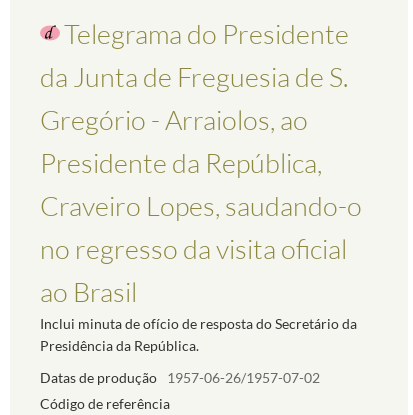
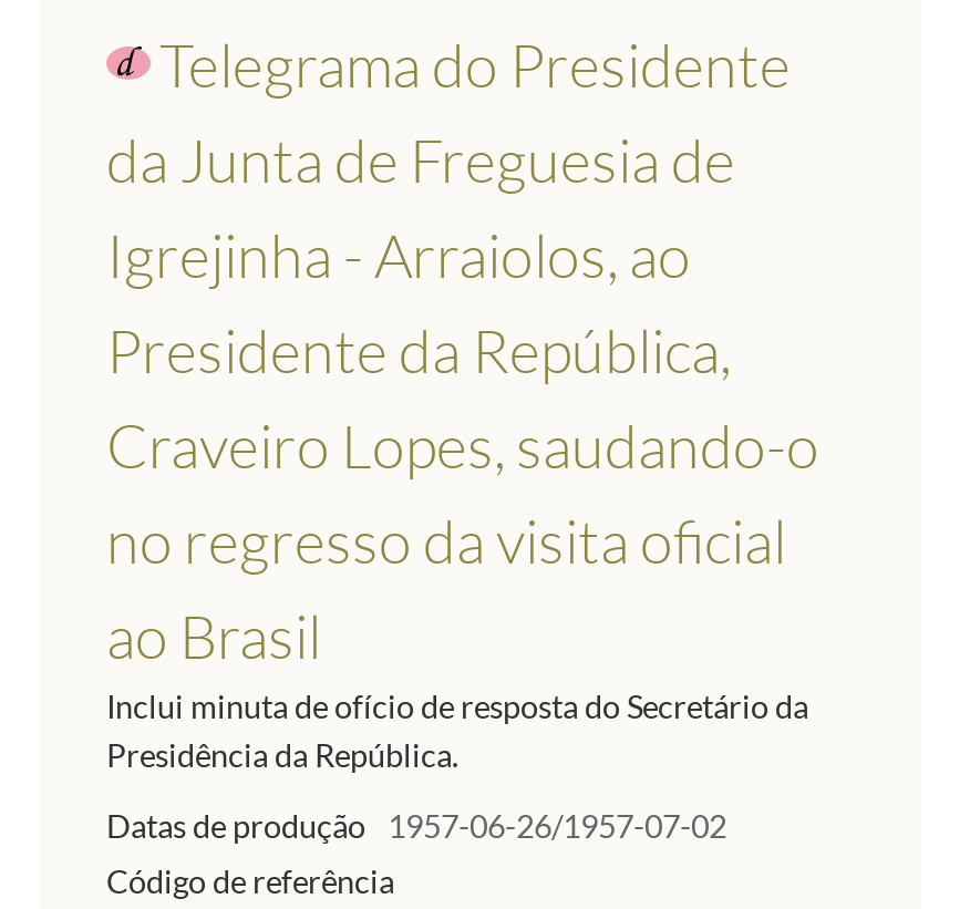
[40,60,348,136] da Junta de Freguesia de S. | Gregório - Arraiolos, ao -> [106,123,735,291] da Junta de Freguesia de | Igrejinha - Arraiolos, ao

